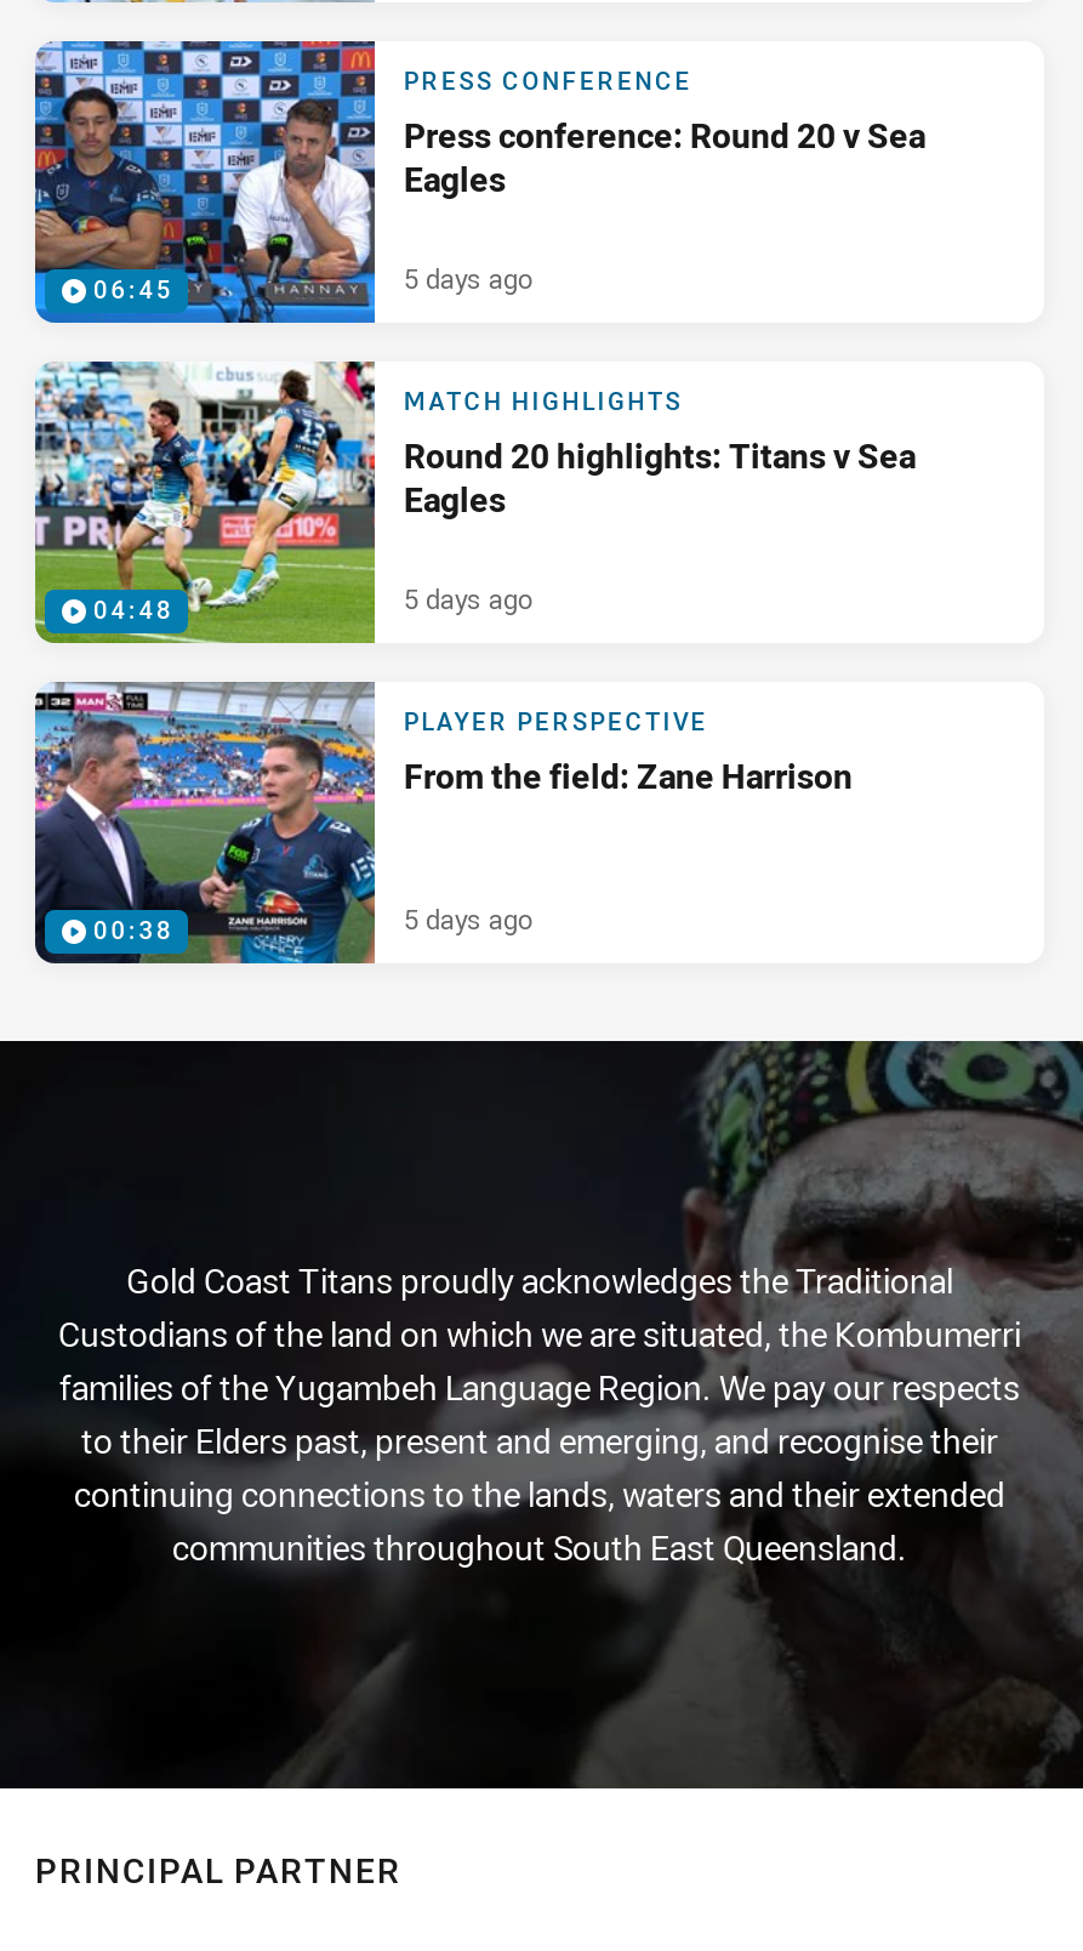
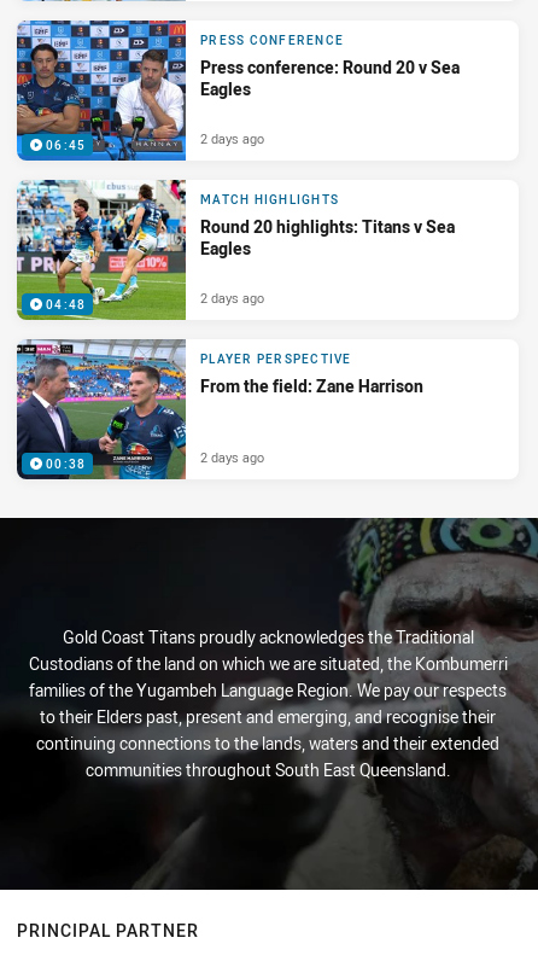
[404,260,532,296] 5 days ago -> [200,129,264,147] 2 days ago
[404,580,532,616] 5 days ago -> [200,289,264,307] 2 days ago
[404,900,532,937] 5 days ago -> [200,448,264,466] 2 days ago

